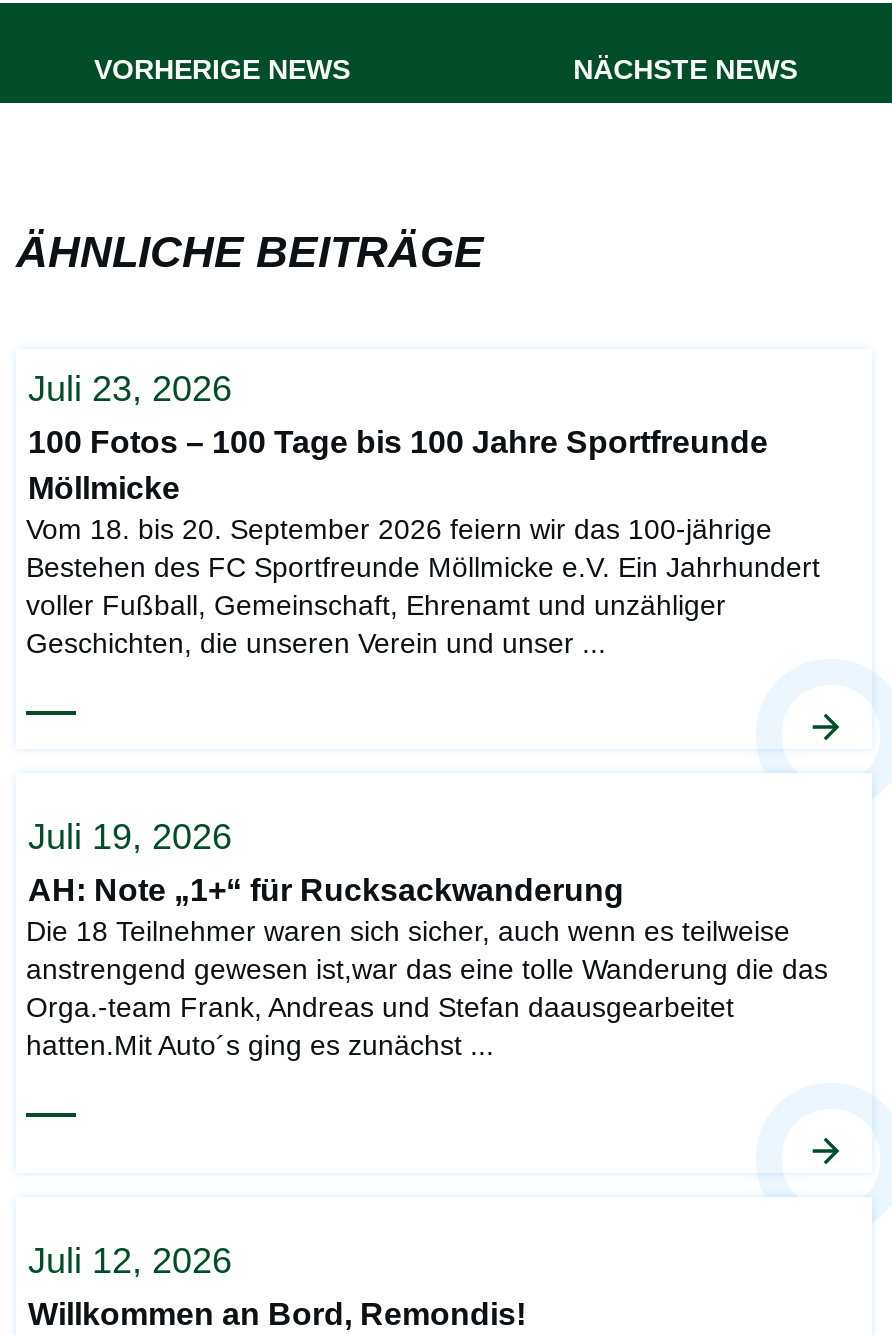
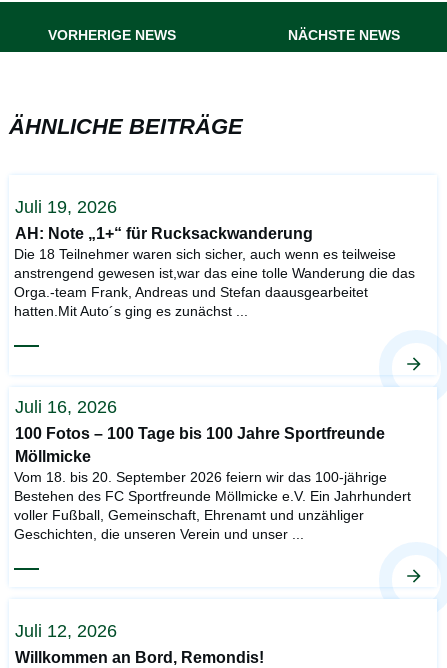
[28,369,232,409] Juli 23, 2026 -> none
moved [26,425,820,659] -> [14,425,411,542]: 100 Fotos – 100 Tage bis 100 Jahre Sportfreunde | Möllmicke | Vom 18. bis 20. September 2026 feiern wir das 100-jährige | Bestehen des FC Sportfreunde Möllmicke e.V. Ein Jahrhundert | voller Fußball, Gemeinschaft, Ehrenamt und unzähliger | Geschichten, die unseren Verein und unser...
moved [26,816,828,1060] -> [14,197,415,319]: Juli 19, 2026 | AH: Note „1+“ für Rucksackwanderung | Die 18 Teilnehmer waren sich sicher, auch wenn es teilweise | anstrengend gewesen ist,war das eine tolle Wanderung die das | Orga.-team Frank, Andreas und Stefan daausgearbeitet | hatten.Mit Auto´s ging es zunächst...
none -> [15,397,117,417] Juli 16, 2026

